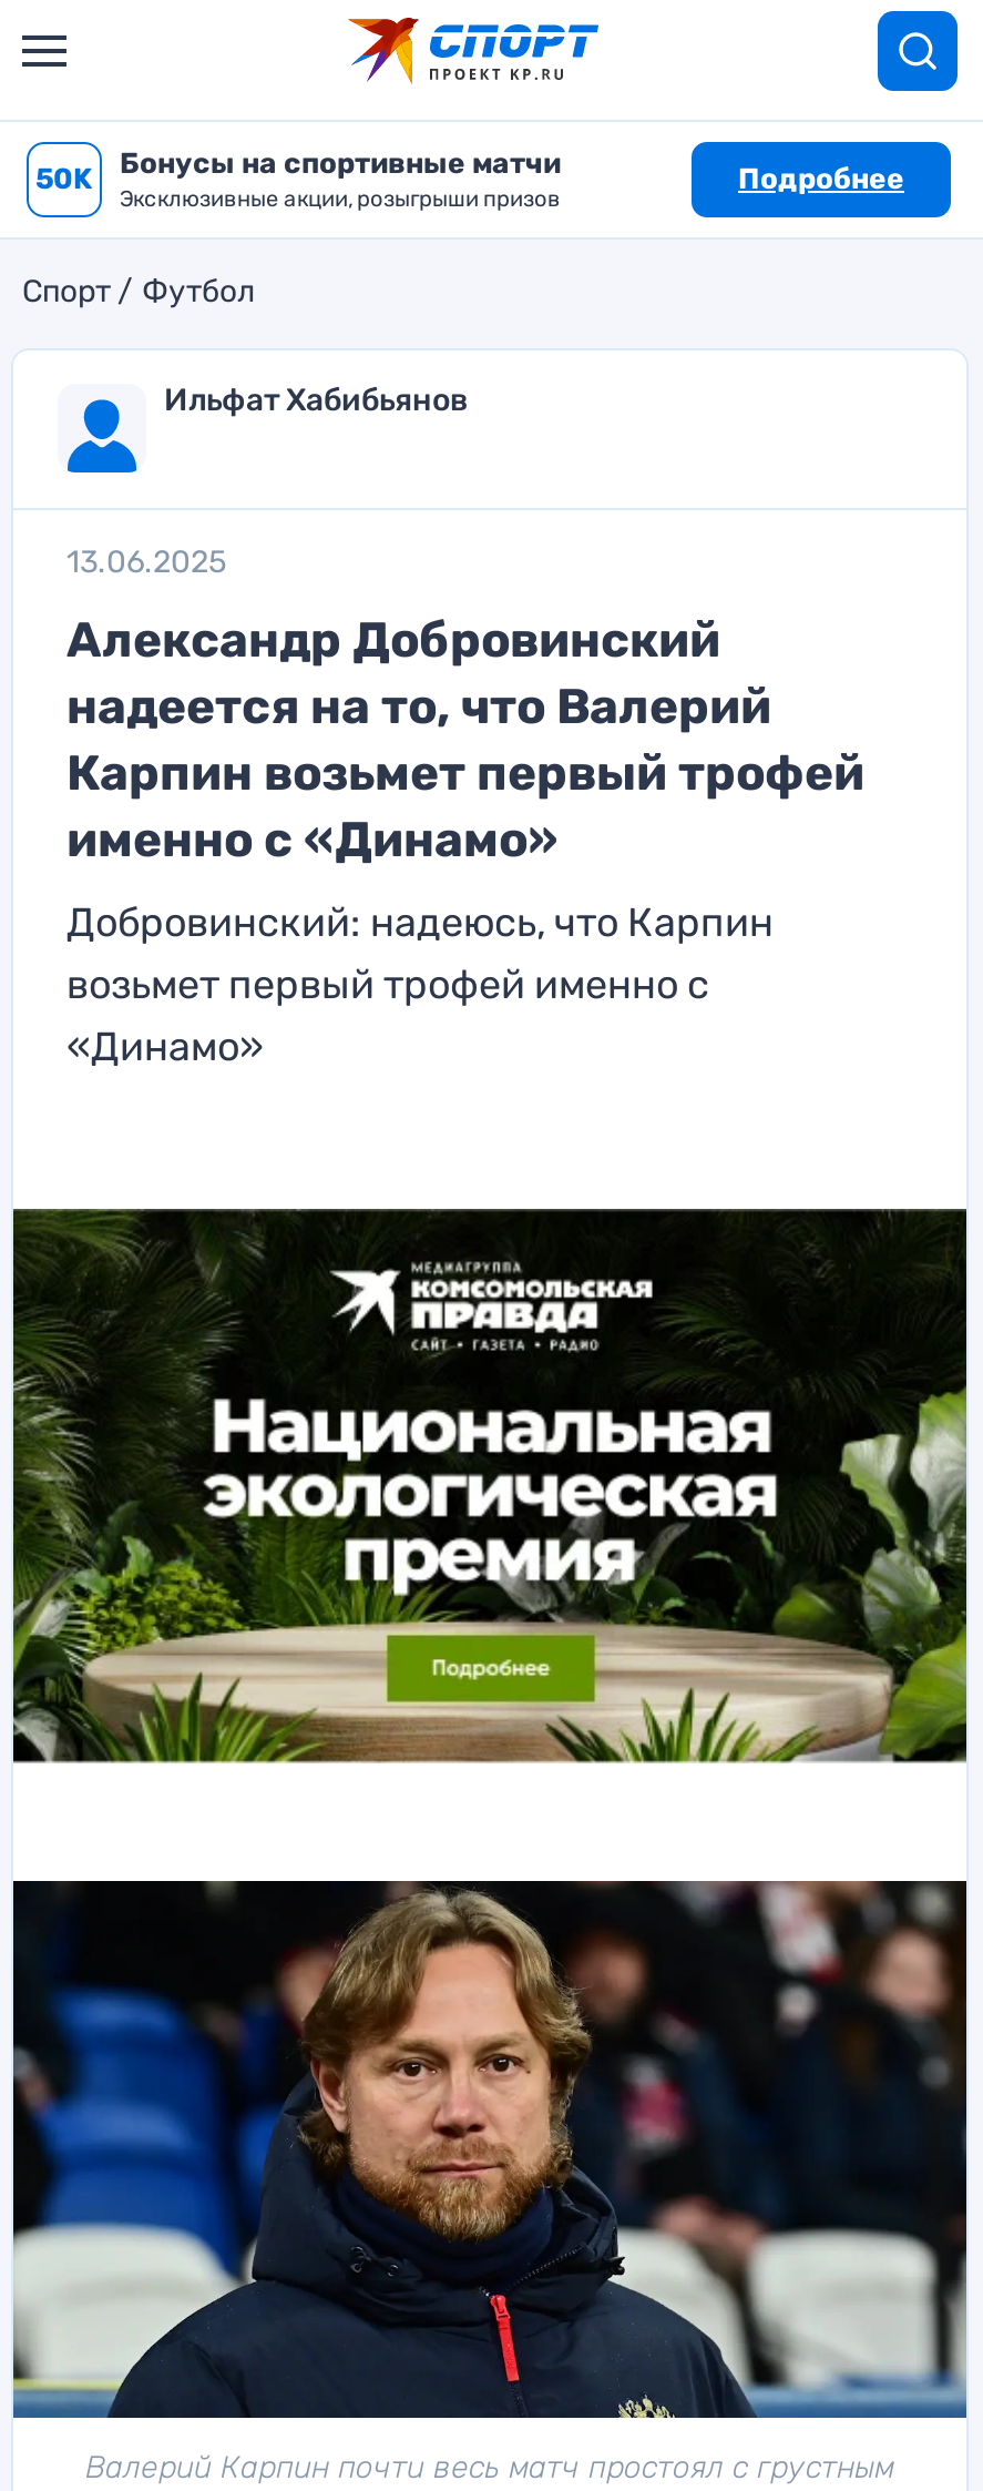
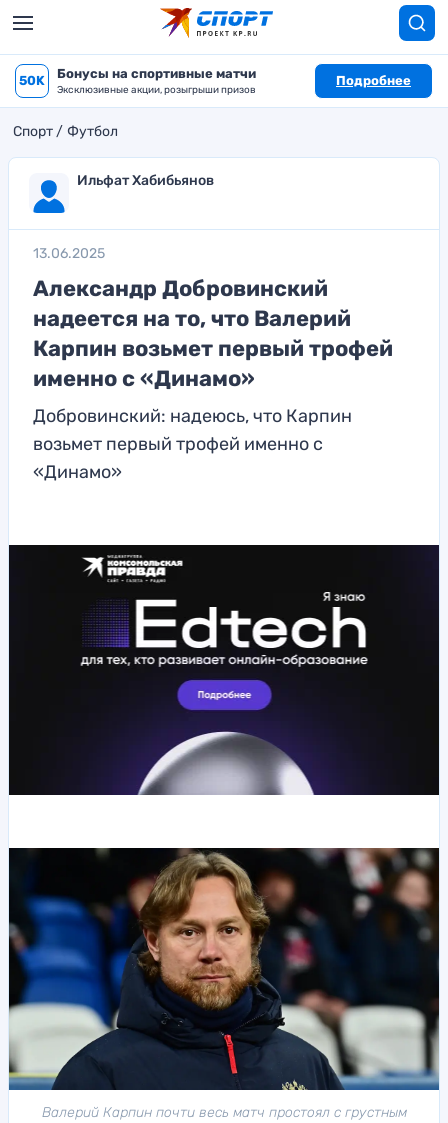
[11,1209,969,1763] [image] -> [8,545,440,796] [image]

